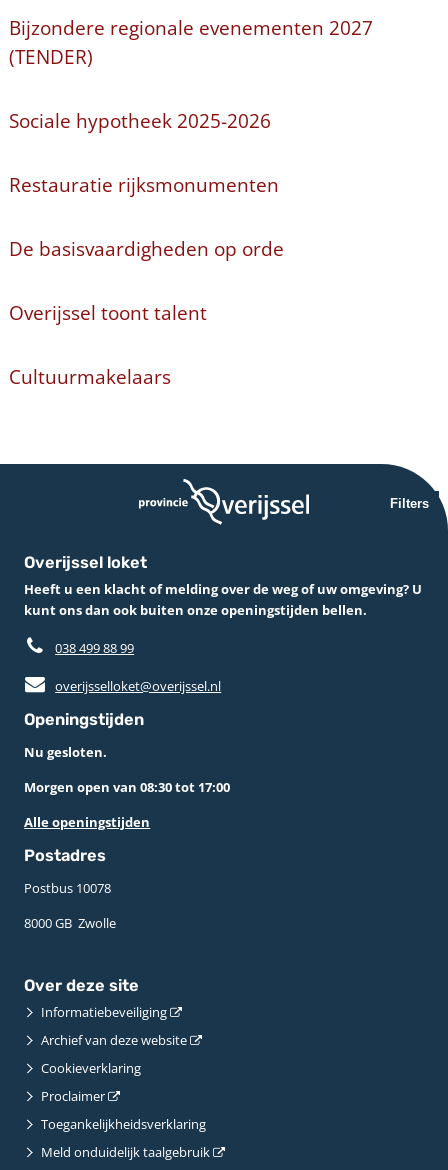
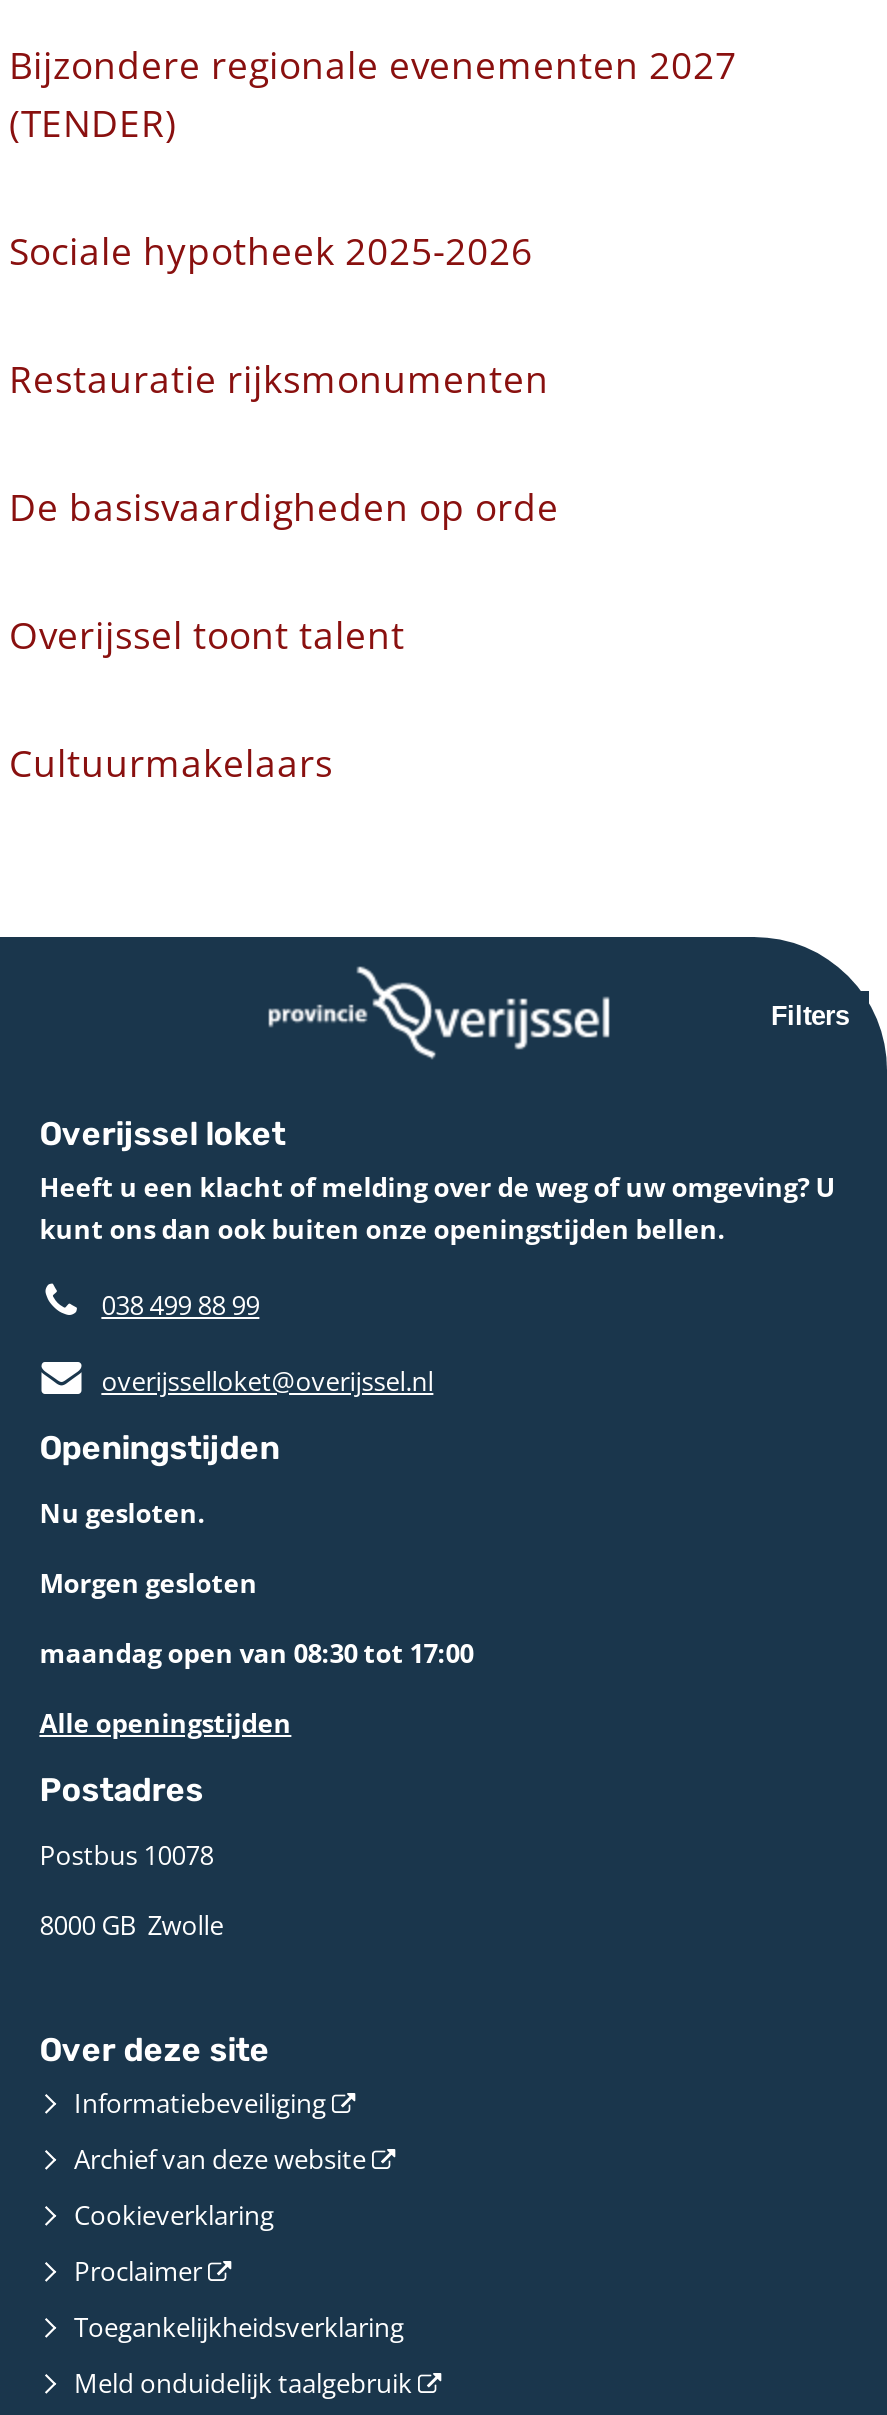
[24,778,230,796] Morgen open van 08:30 tot 17:00 -> [39,1565,473,1671] Morgen gesloten | maandag open van 08:30 tot 17:00

